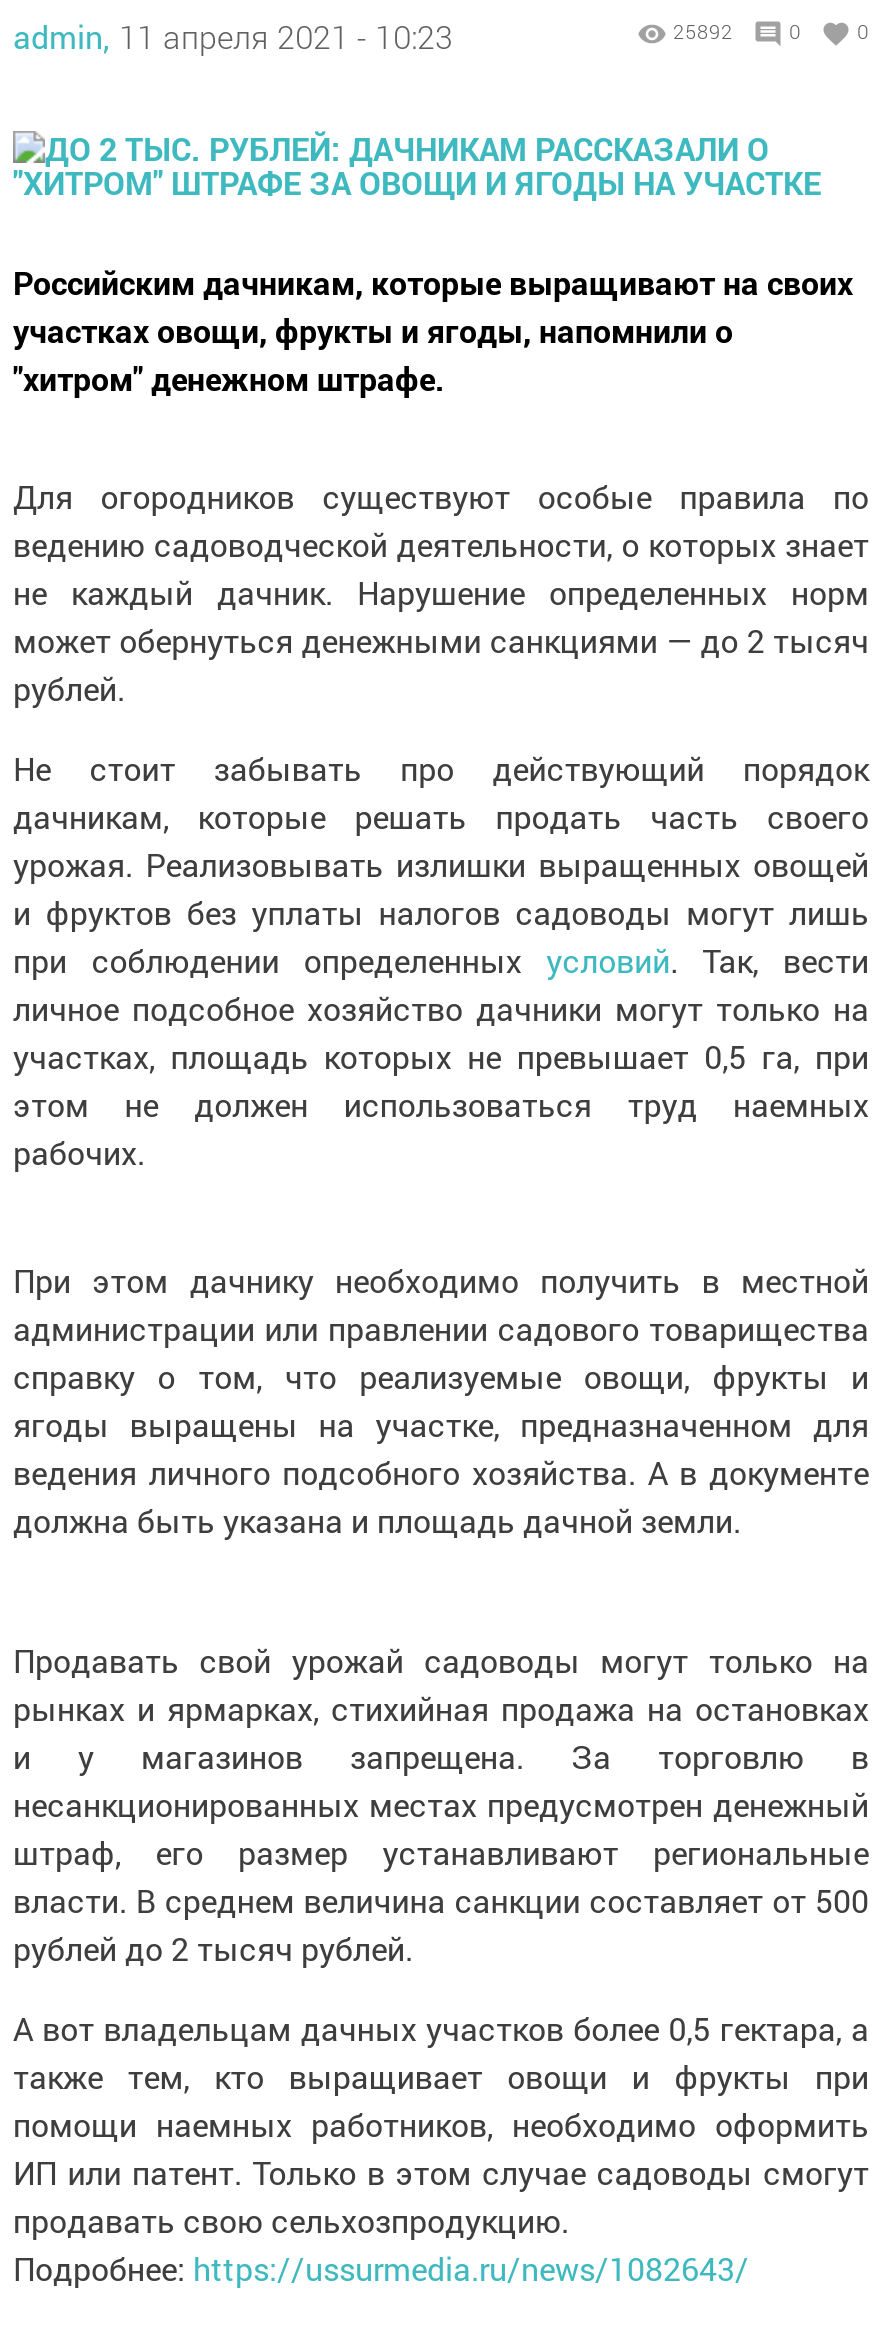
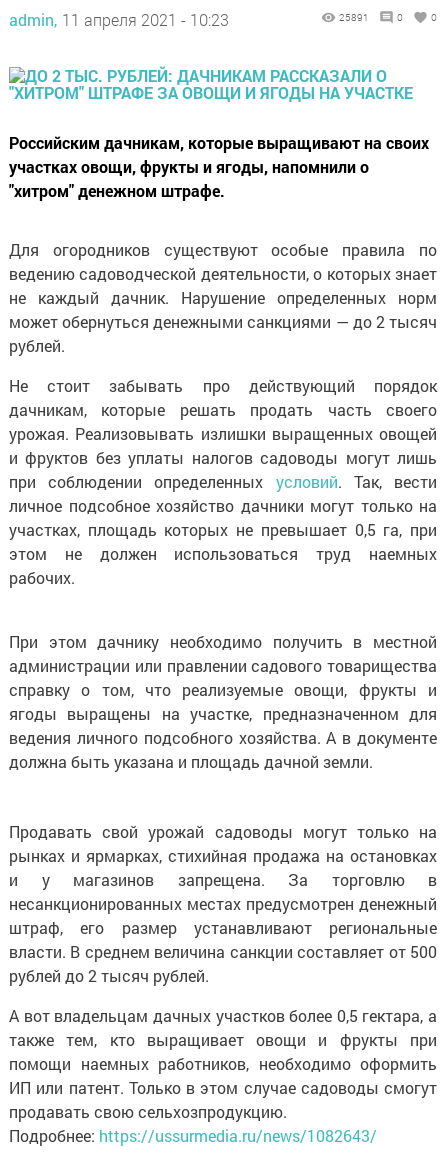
[673,20,733,46] 25892 -> [339,11,369,24] 25891

